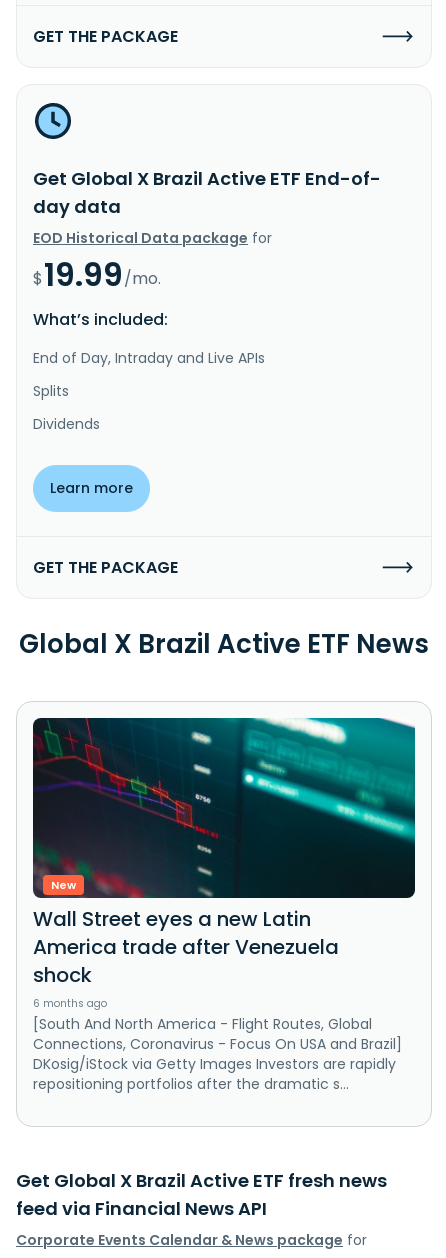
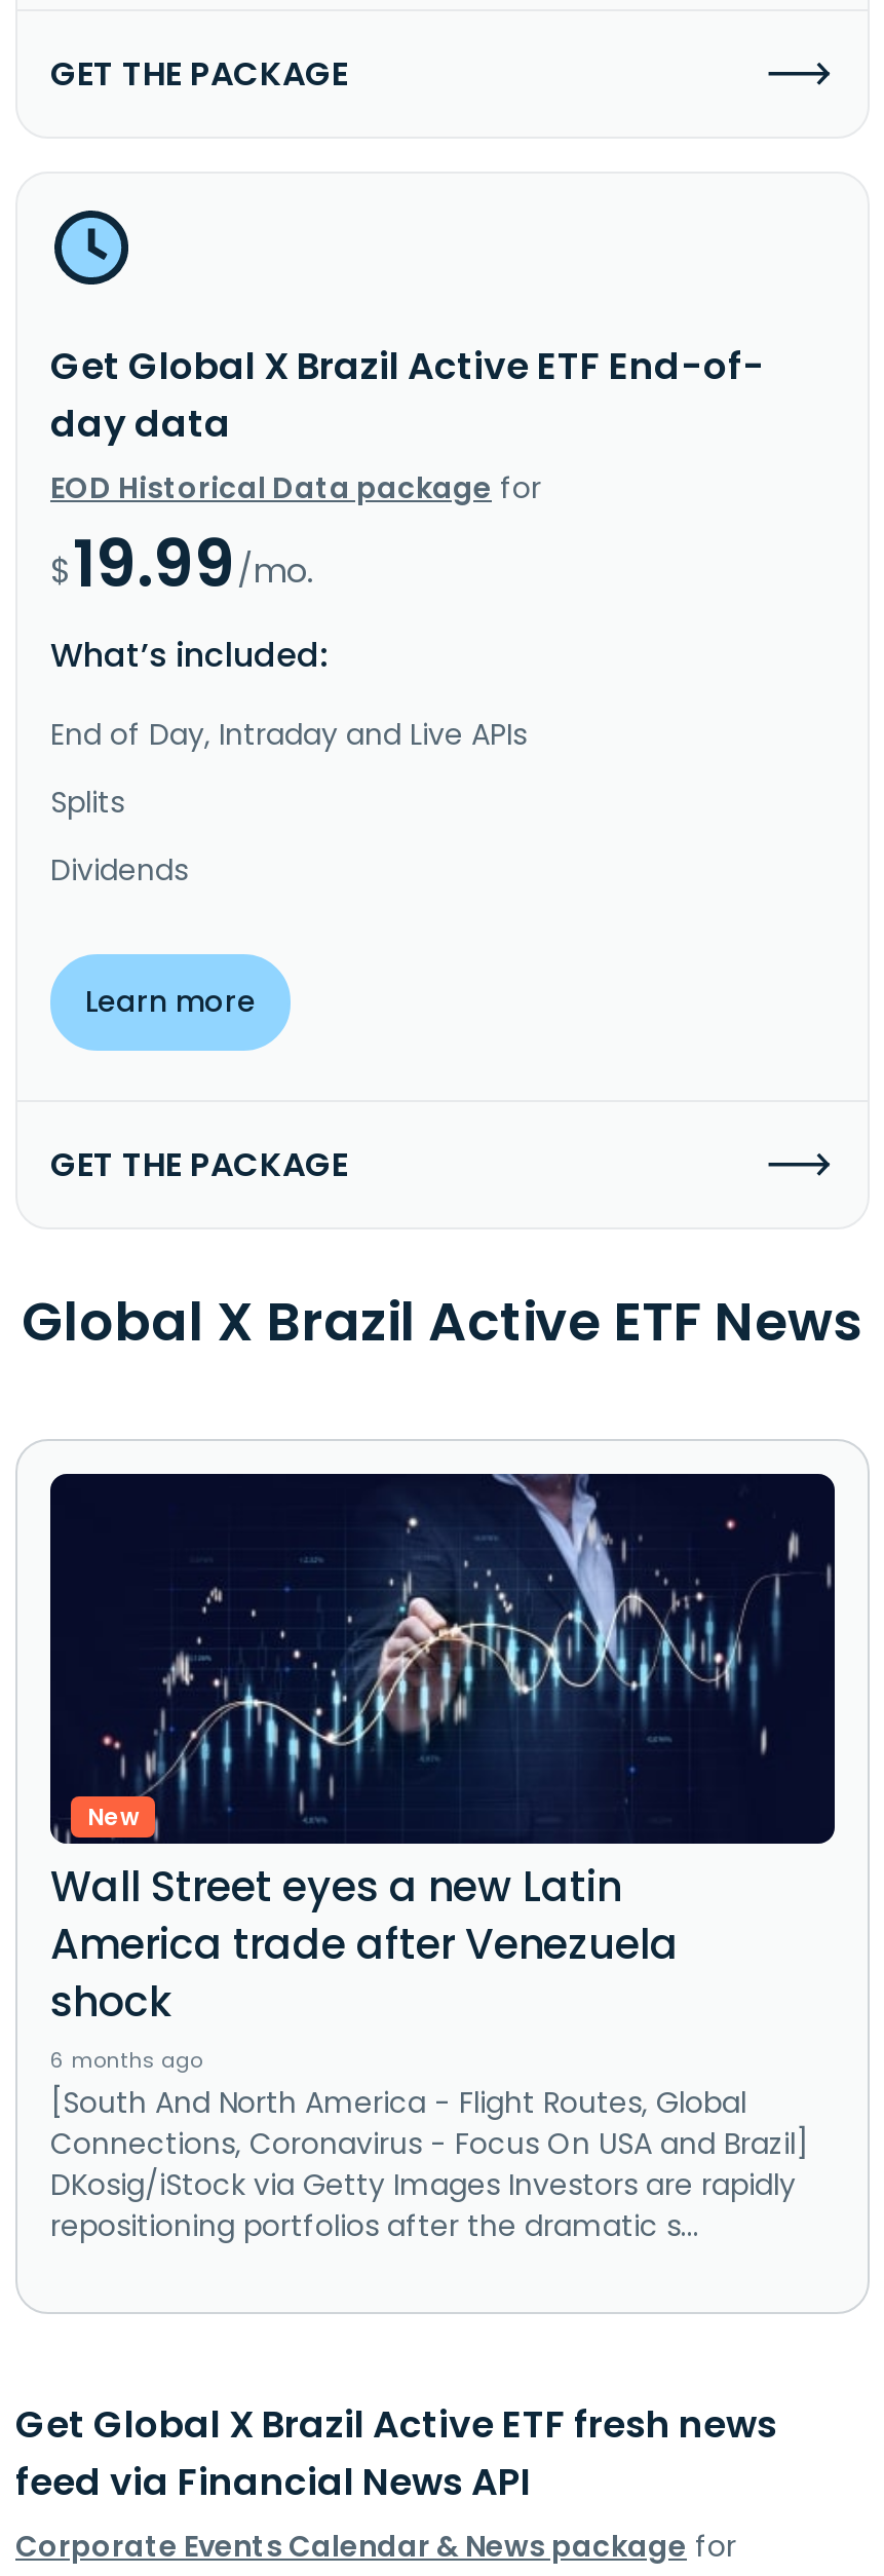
[33,717,416,899] [image] -> [50,1472,837,1846] [image]

